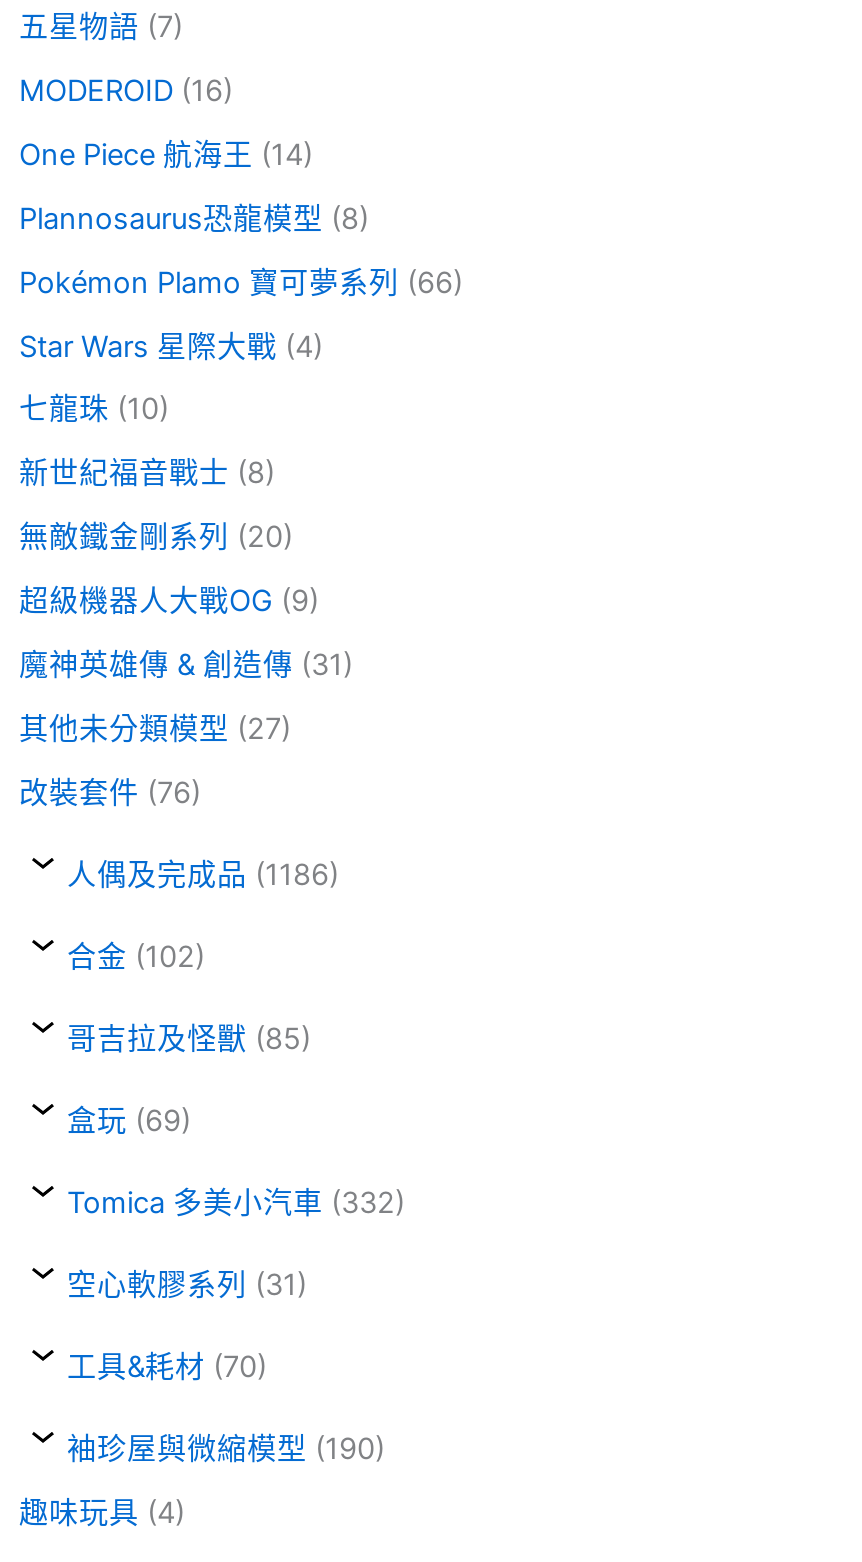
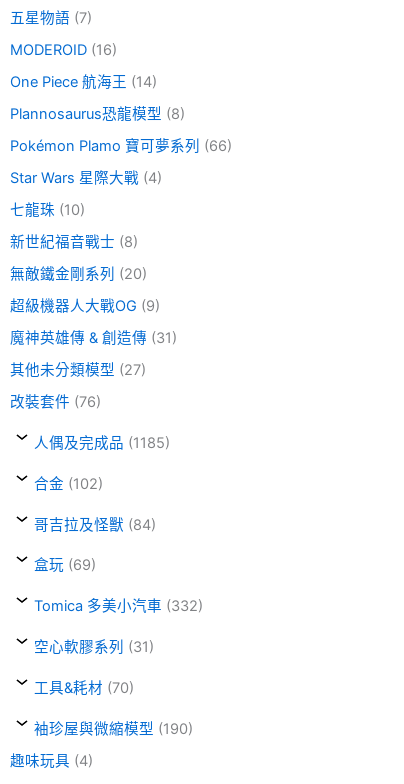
[67,857,339,893] 人偶及完成品(1186) -> [34,434,170,452] 人偶及完成品(1185)
[67,1021,311,1057] 哥吉拉及怪獸(85) -> [34,515,156,533] 哥吉拉及怪獸(84)

